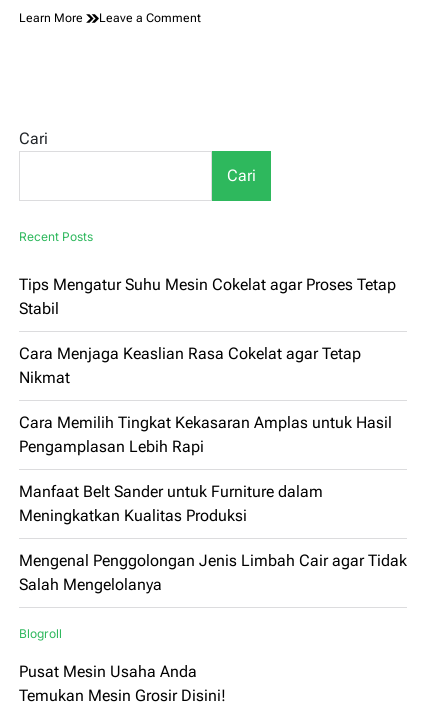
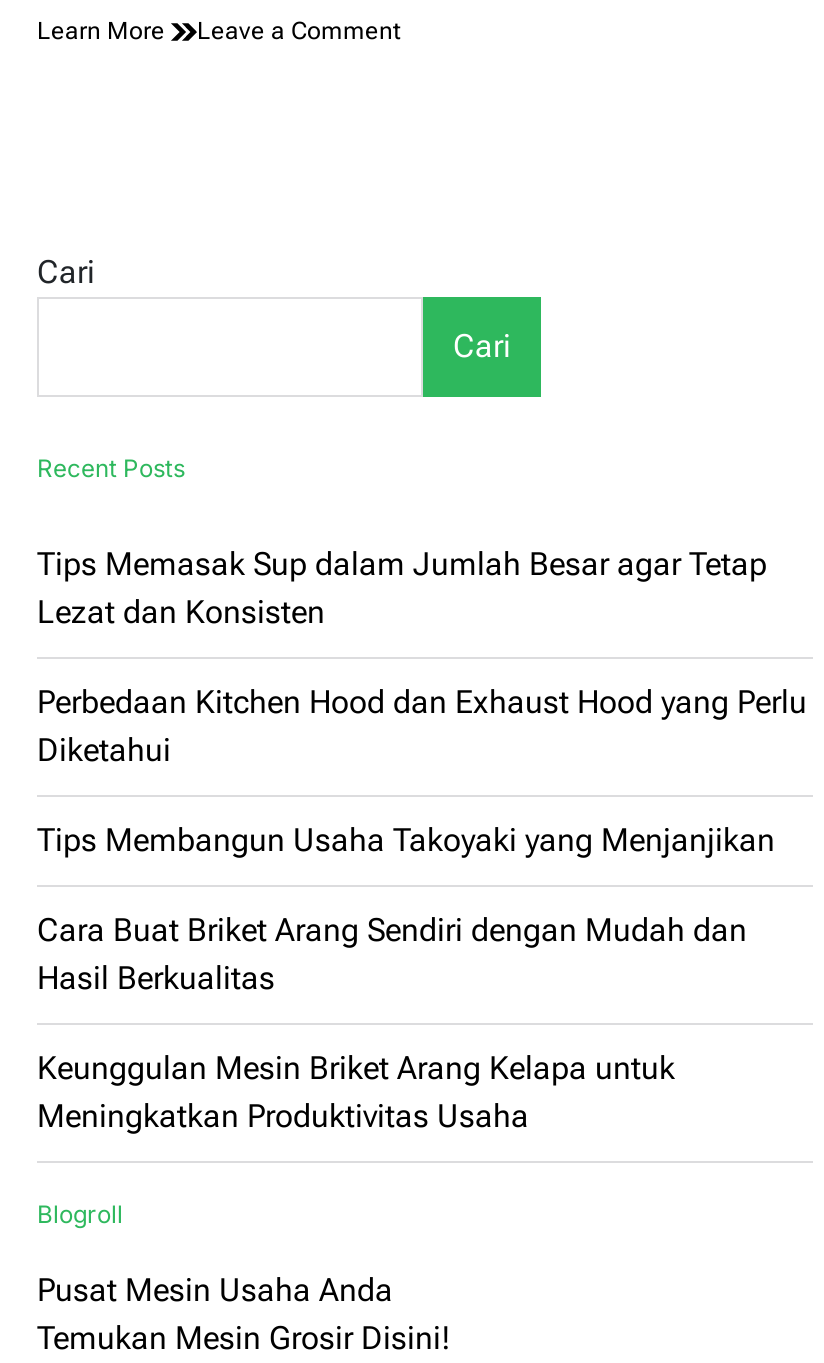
[19,275,396,318] Tips Mengatur Suhu Mesin Cokelat agar Proses Tetap | Stabil -> [37,545,767,631] Tips Memasak Sup dalam Jumlah Besar agar Tetap | Lezat dan Konsisten
[19,344,361,387] Cara Menjaga Keaslian Rasa Cokelat agar Tetap | Nikmat -> [37,683,807,769] Perbedaan Kitchen Hood dan Exhaust Hood yang Perlu | Diketahui
[19,413,392,456] Cara Memilih Tingkat Kekasaran Amplas untuk Hasil | Pengamplasan Lebih Rapi -> [37,821,775,859] Tips Membangun Usaha Takoyaki yang Menjanjikan
[19,482,323,525] Manfaat Belt Sander untuk Furniture dalam | Meningkatkan Kualitas Produksi -> [37,911,747,997] Cara Buat Briket Arang Sendiri dengan Mudah dan | Hasil Berkualitas
[19,551,407,594] Mengenal Penggolongan Jenis Limbah Cair agar Tidak | Salah Mengelolanya -> [37,1049,675,1135] Keunggulan Mesin Briket Arang Kelapa untuk | Meningkatkan Produktivitas Usaha

